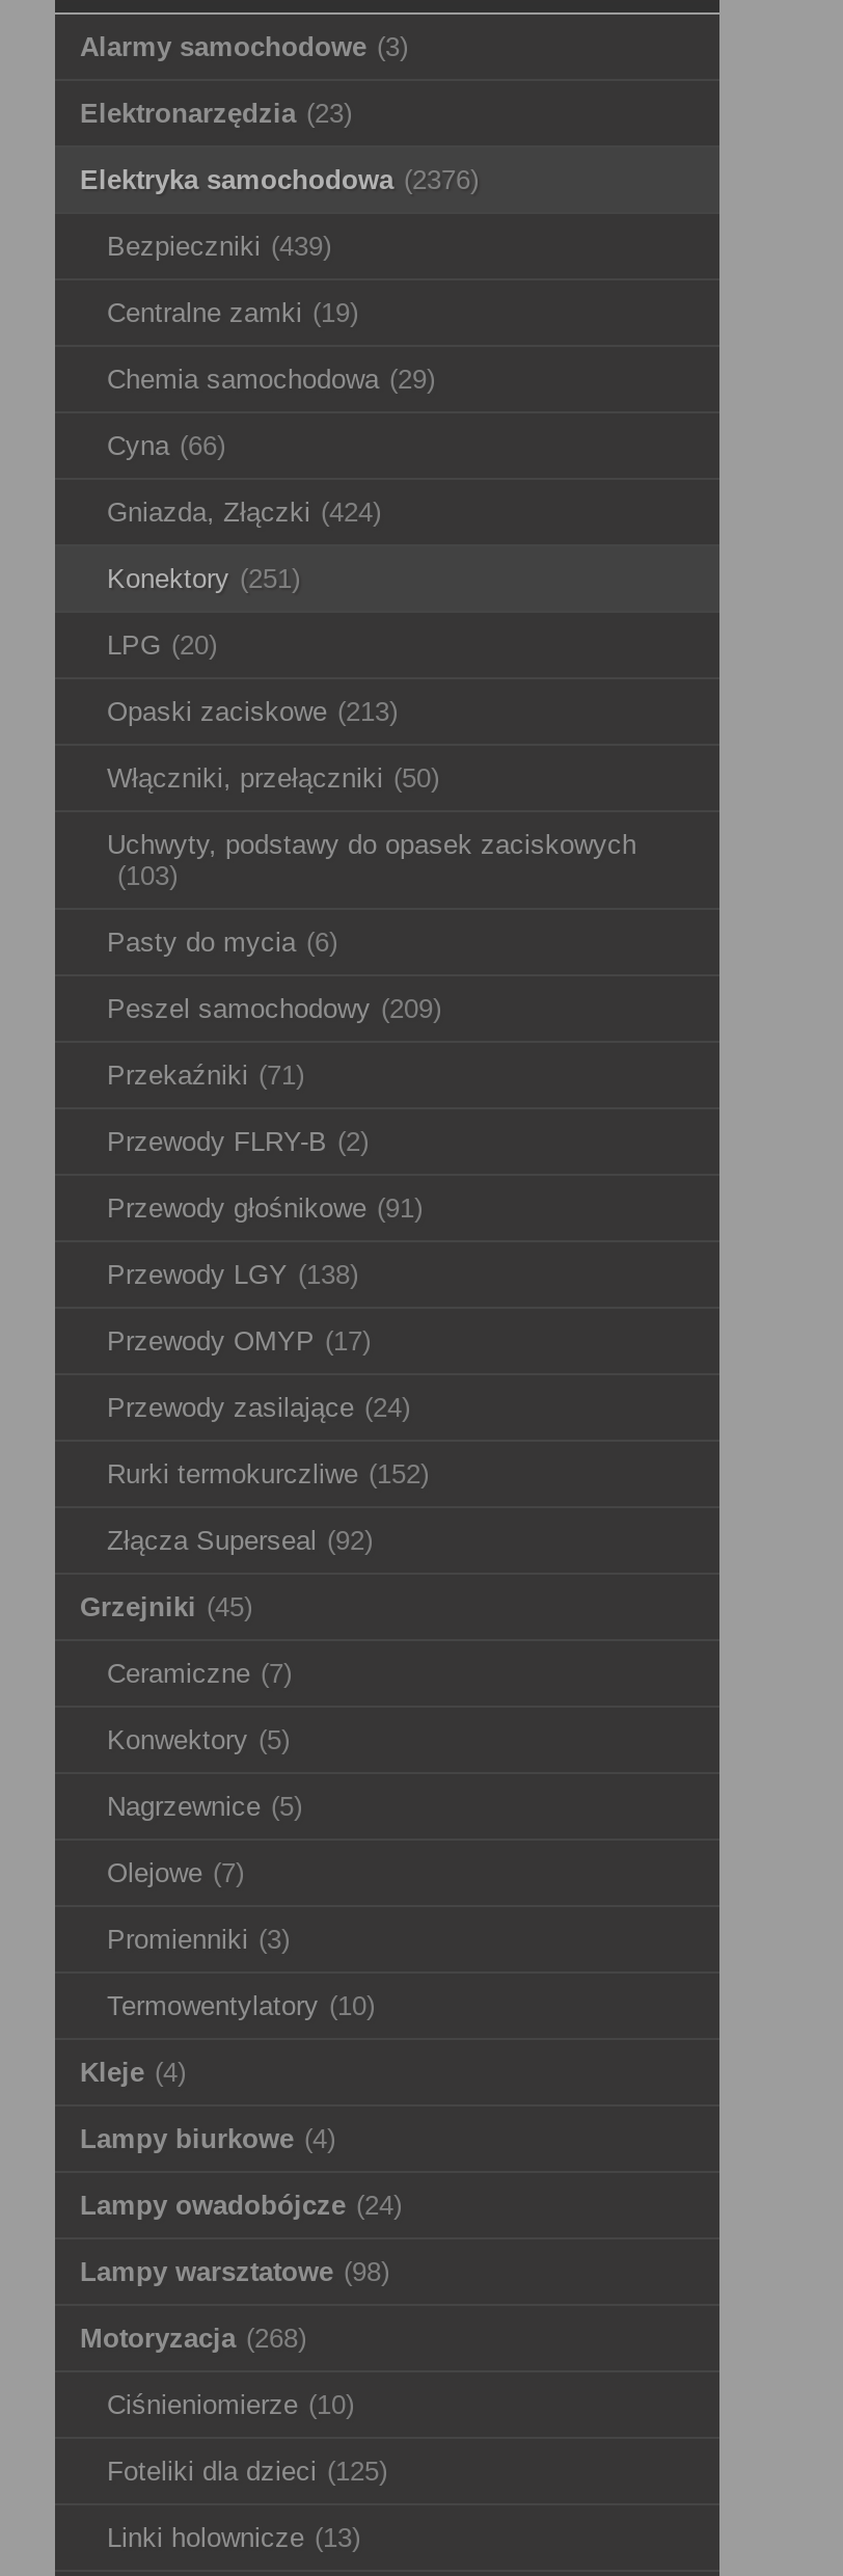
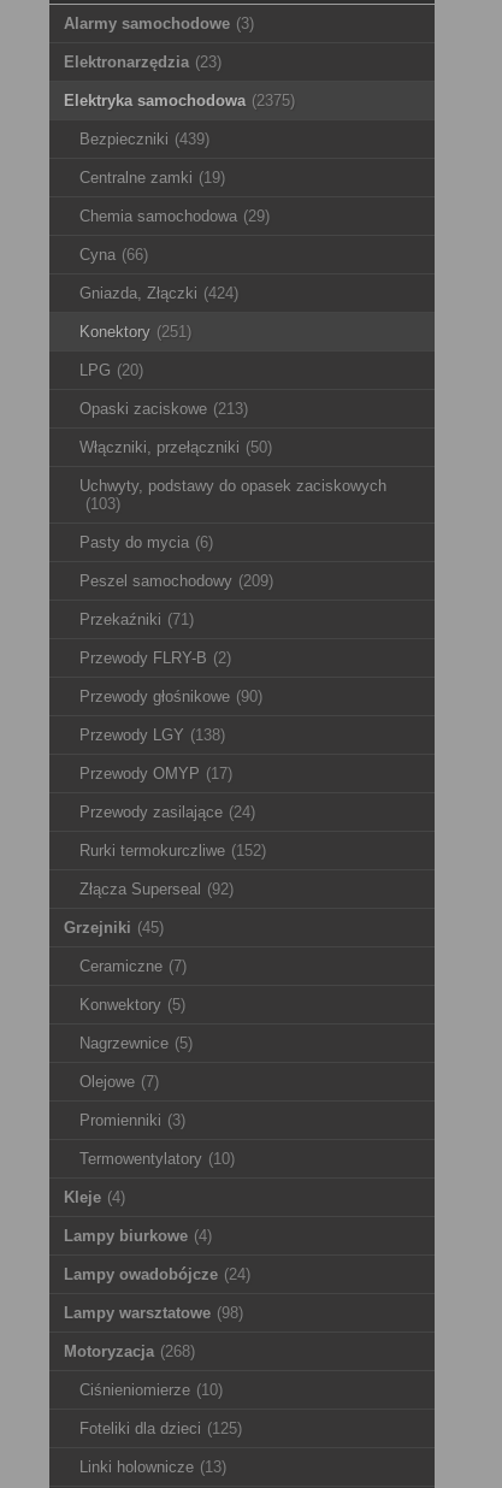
[80,165,479,196] Elektryka samochodowa (2376) -> [64,92,295,110] Elektryka samochodowa (2375)
[107,1193,423,1224] Przewody głośnikowe (91) -> [79,688,262,706] Przewody głośnikowe (90)

